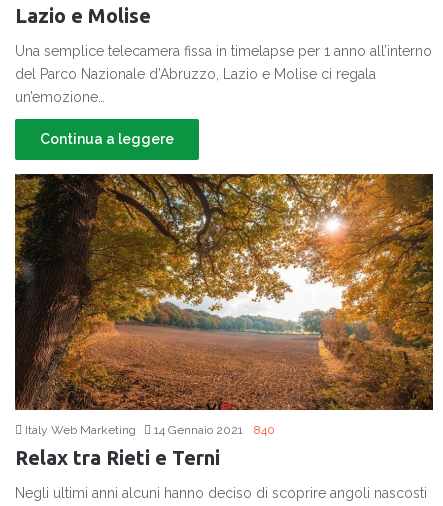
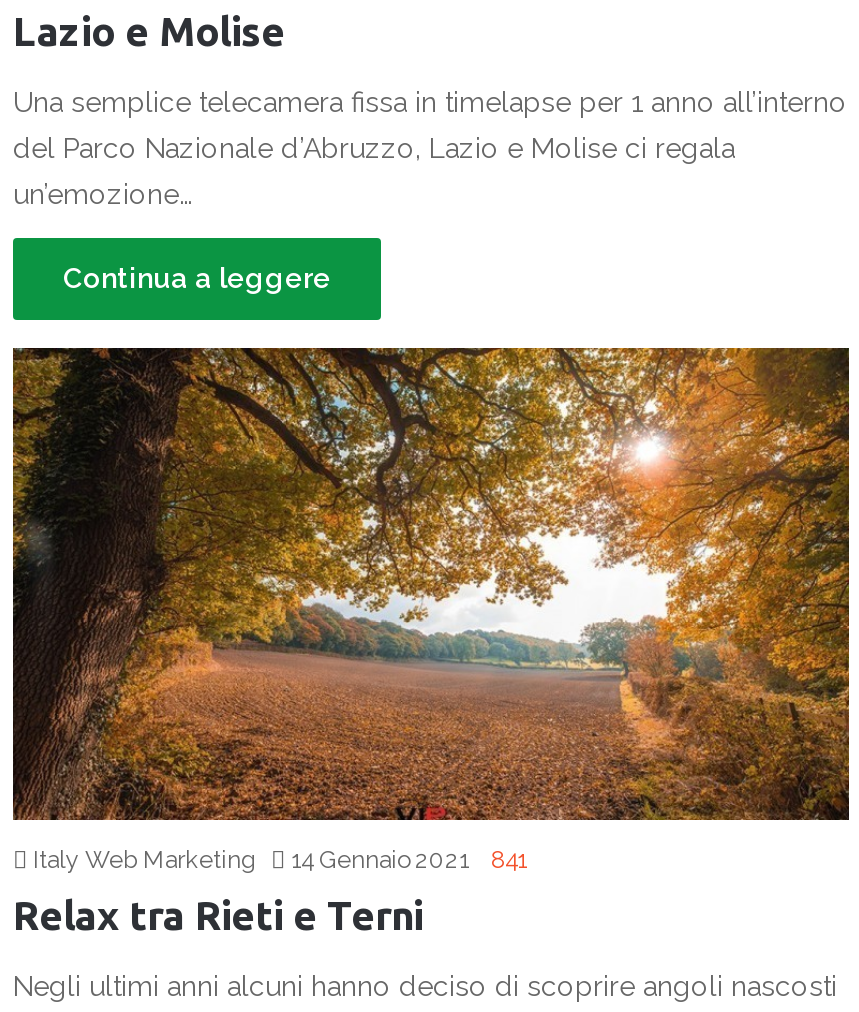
[25,423,275,437] Italy Web Marketing 14 Gennaio 2021 840 -> [33,846,527,874] Italy Web Marketing 14 Gennaio 2021 841

